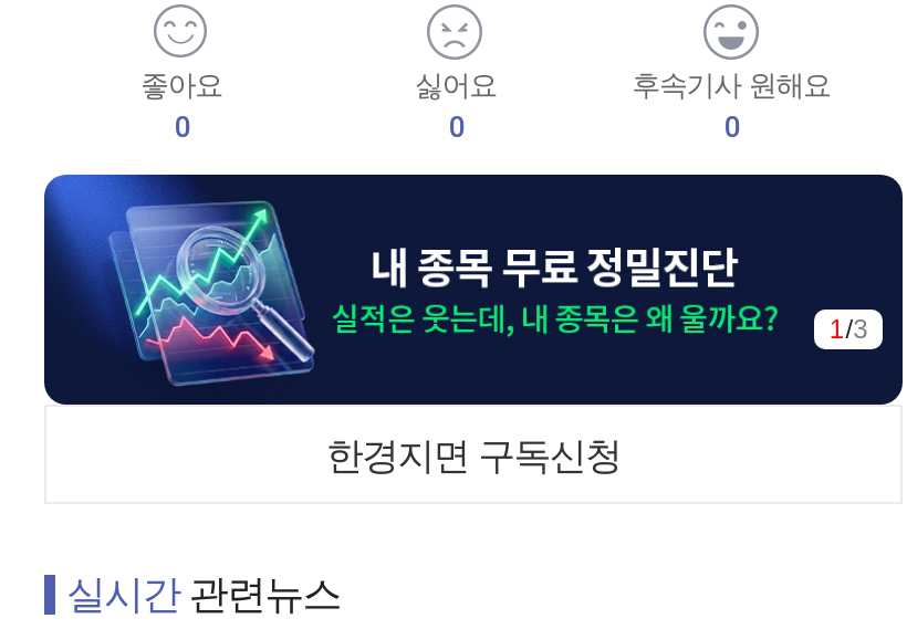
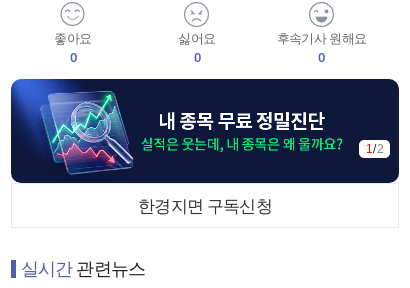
[829,314,867,345] 1/3 -> [366,142,383,156] 1/2

